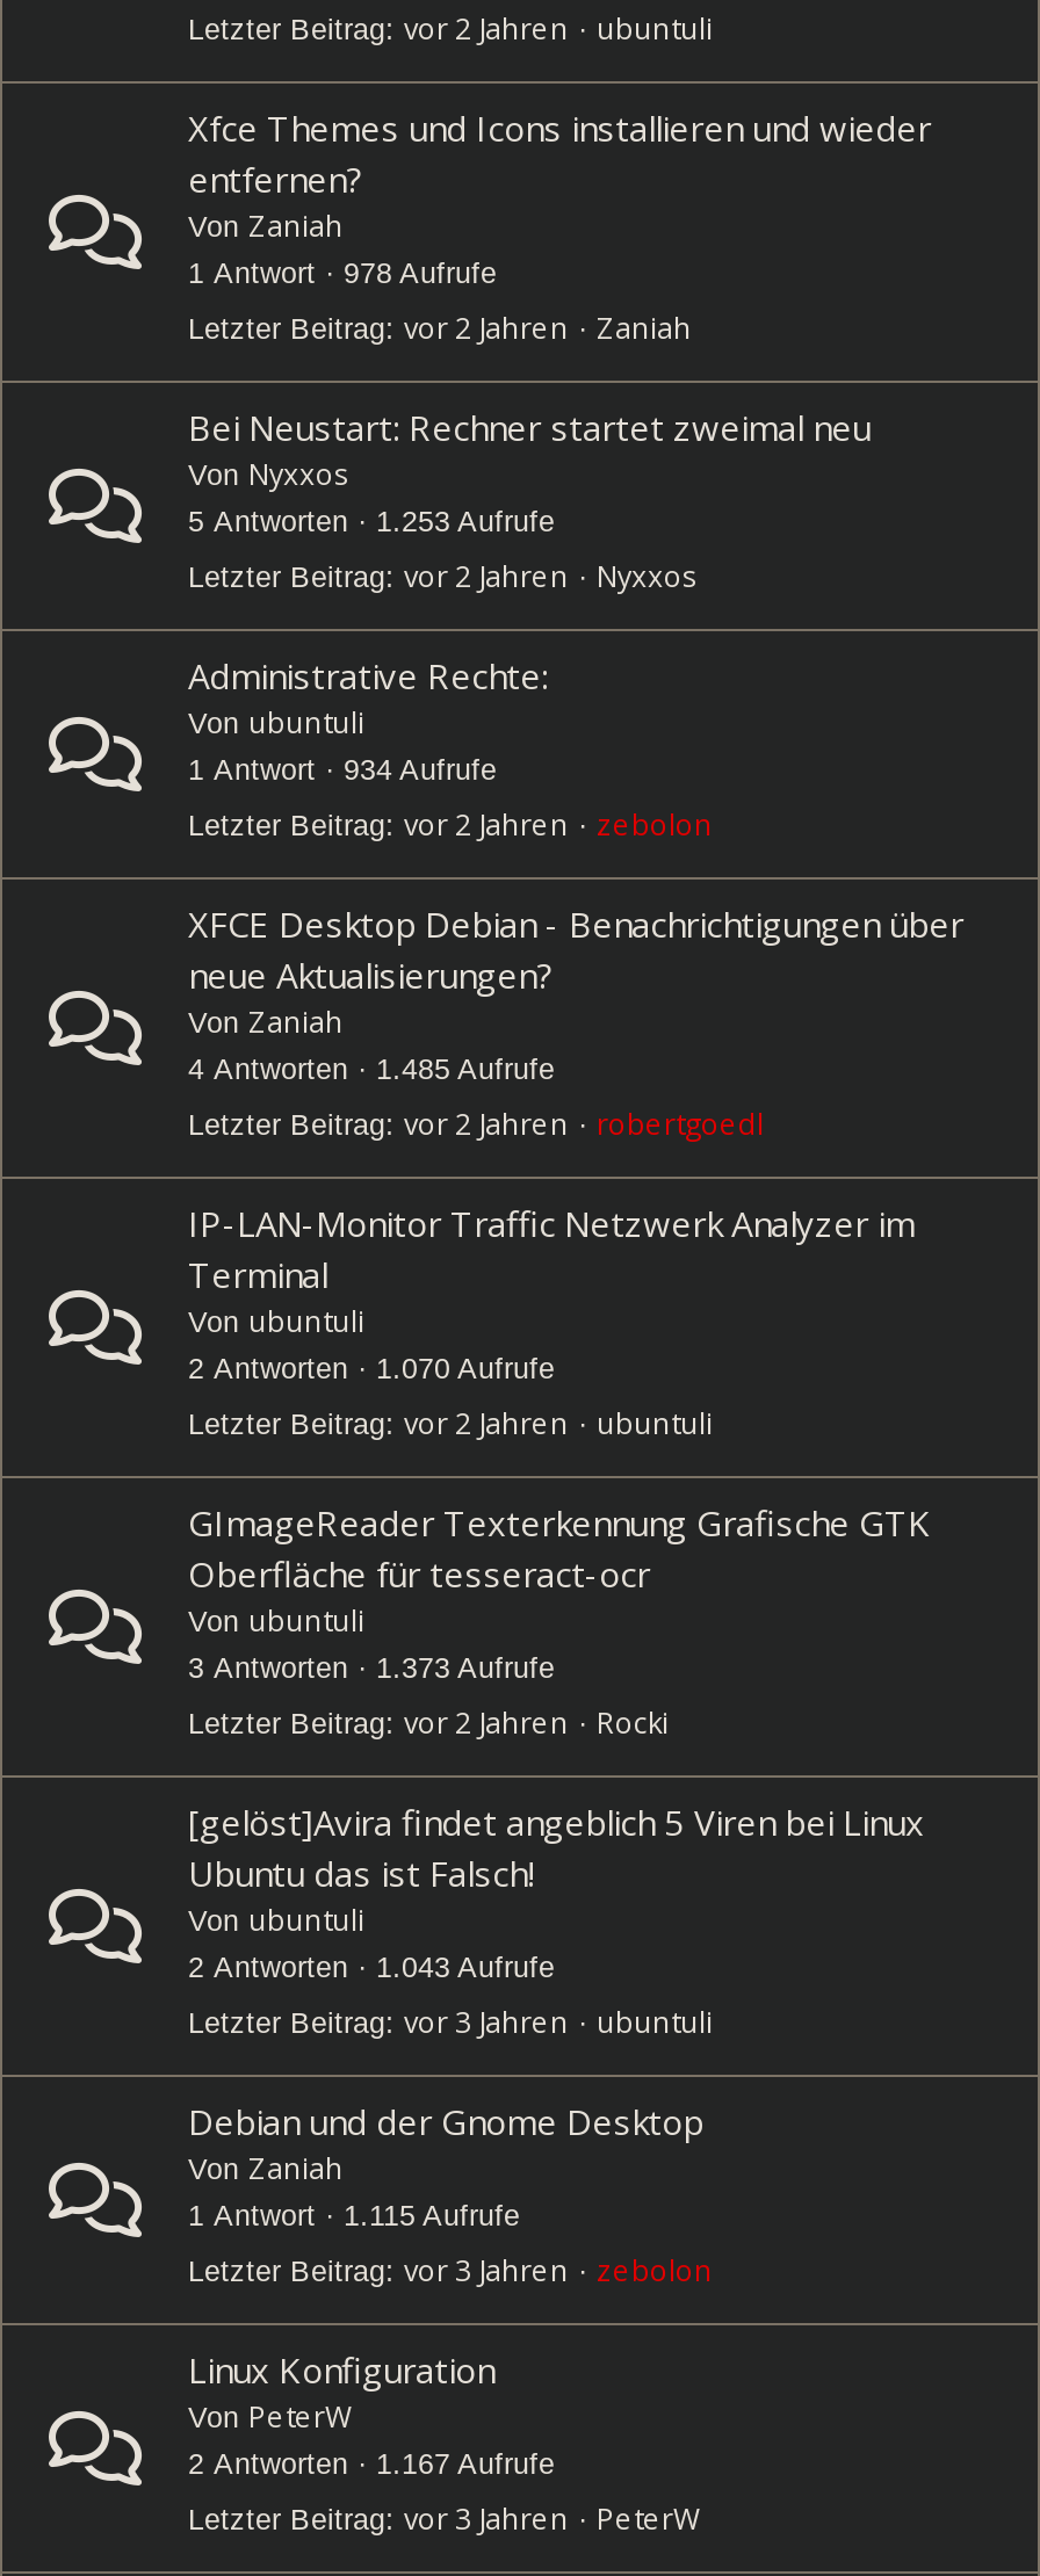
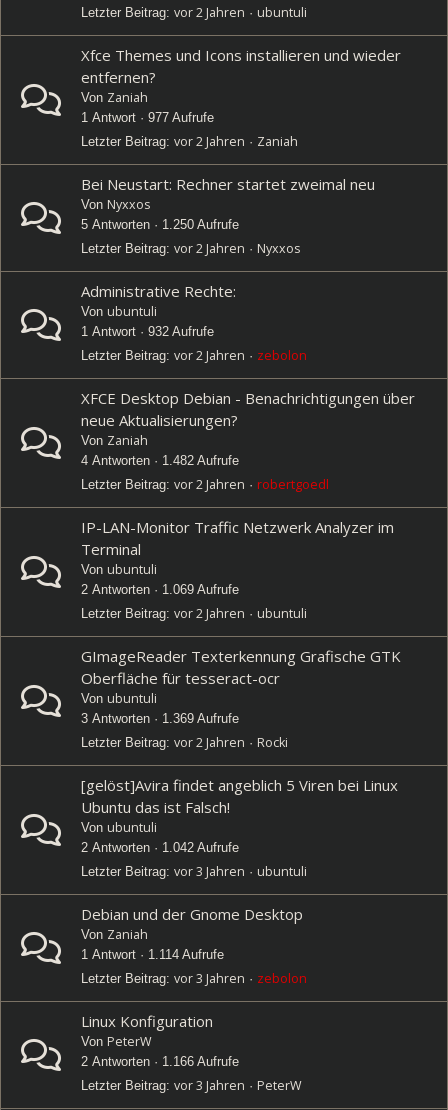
[188,258,497,290] 1 Antwort · 978 Aufrufe -> [81,111,214,125] 1 Antwort · 977 Aufrufe
[188,506,555,538] 5 Antworten · 1.253 Aufrufe -> [81,218,239,232] 5 Antworten · 1.250 Aufrufe
[188,754,497,787] 1 Antwort · 934 Aufrufe -> [81,325,214,339] 1 Antwort · 932 Aufrufe
[188,1054,555,1086] 4 Antworten · 1.485 Aufrufe -> [81,454,239,468] 4 Antworten · 1.482 Aufrufe
[188,1353,555,1385] 2 Antworten · 1.070 Aufrufe -> [81,583,239,597] 2 Antworten · 1.069 Aufrufe
[188,1652,555,1685] 3 Antworten · 1.373 Aufrufe -> [81,712,239,726] 3 Antworten · 1.369 Aufrufe
[188,1952,555,1984] 2 Antworten · 1.043 Aufrufe -> [81,841,239,855] 2 Antworten · 1.042 Aufrufe
[188,2200,520,2233] 1 Antwort · 1.115 Aufrufe -> [81,948,224,962] 1 Antwort · 1.114 Aufrufe
[188,2448,555,2481] 2 Antworten · 1.167 Aufrufe -> [81,1055,239,1069] 2 Antworten · 1.166 Aufrufe

